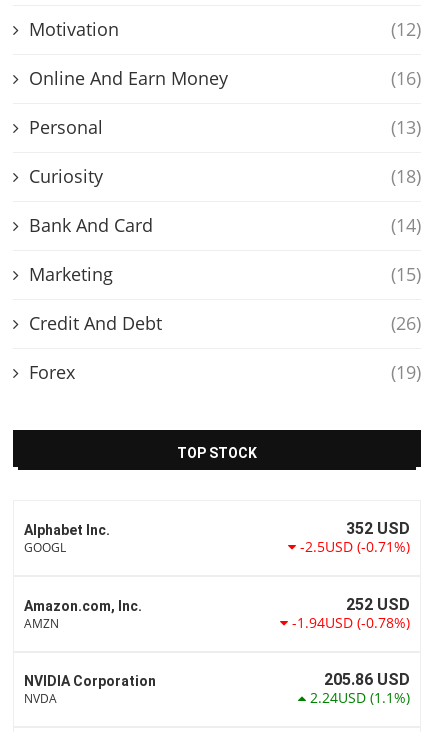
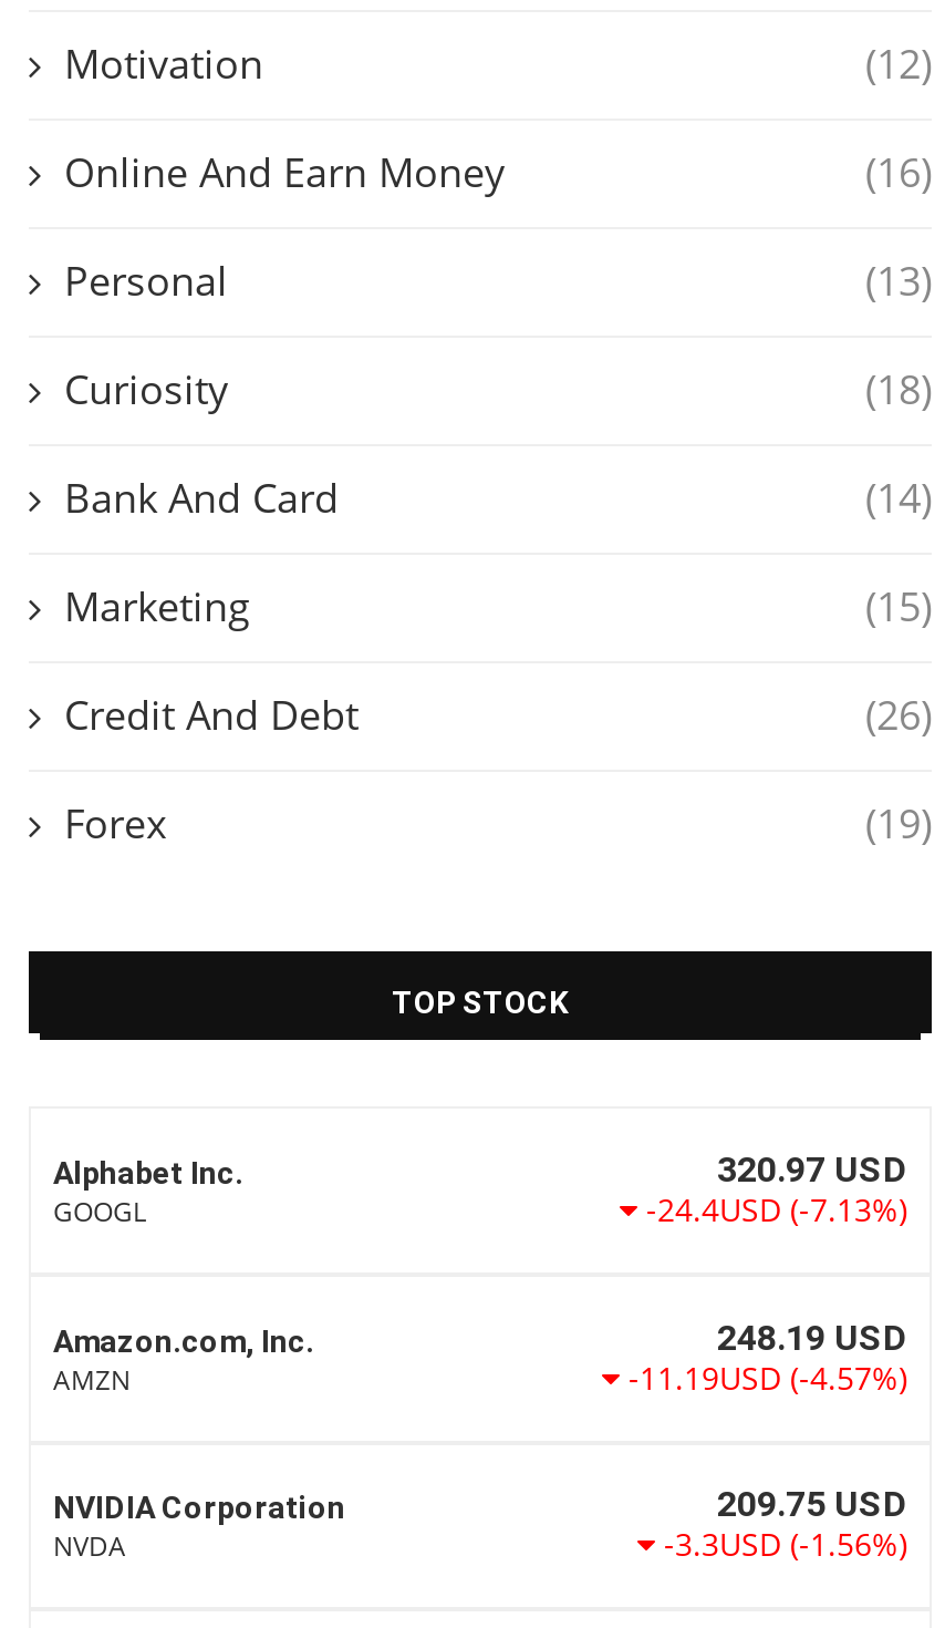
[300,519,410,556] 352 USD | -2.5USD (-0.71%) -> [646,1148,907,1230] 320.97 USD | -24.4USD (-7.13%)
[292,595,410,632] 252 USD | -1.94USD (-0.78%) -> [629,1317,907,1399] 248.19 USD | -11.19USD (-4.57%)
[310,670,410,707] 205.86 USD | 2.24USD (1.1%) -> [664,1484,907,1566] 209.75 USD | -3.3USD (-1.56%)

